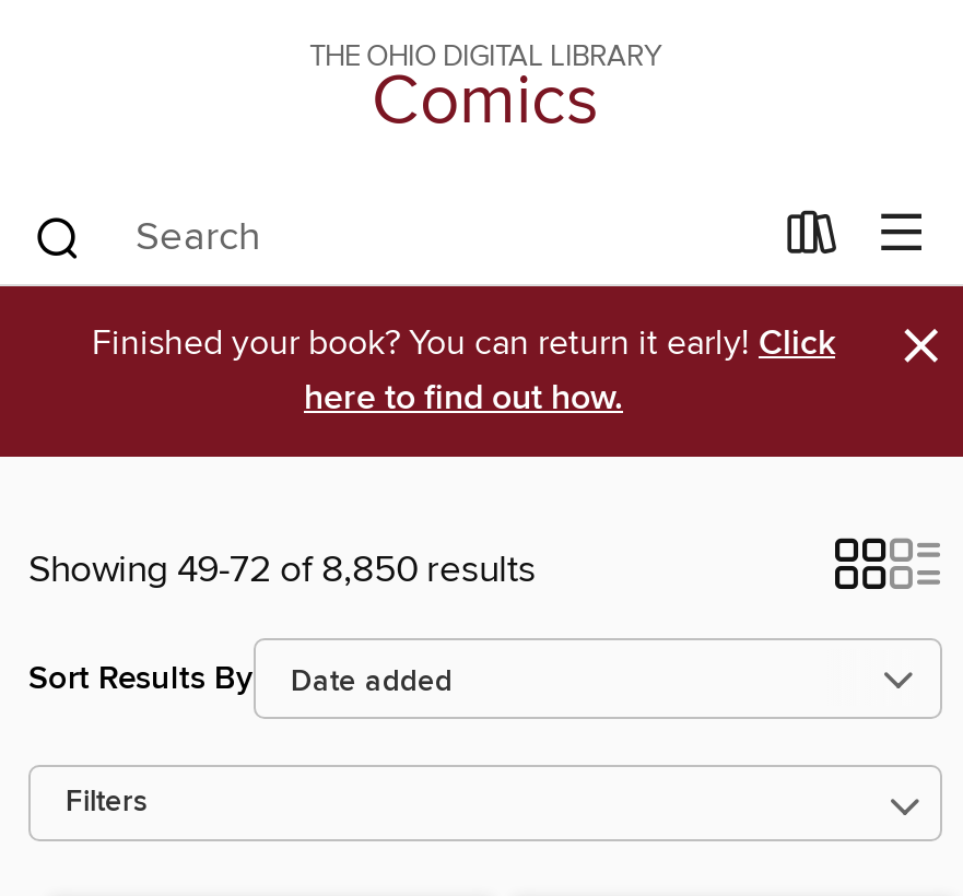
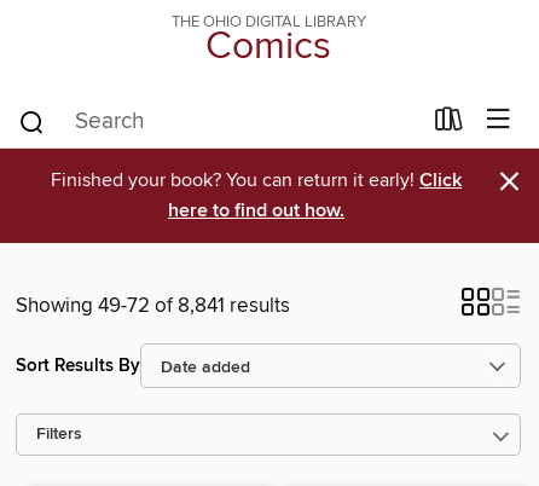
[28,546,536,594] Showing 49-72 of 8,850 results -> [16,293,290,319] Showing 49-72 of 8,841 results

